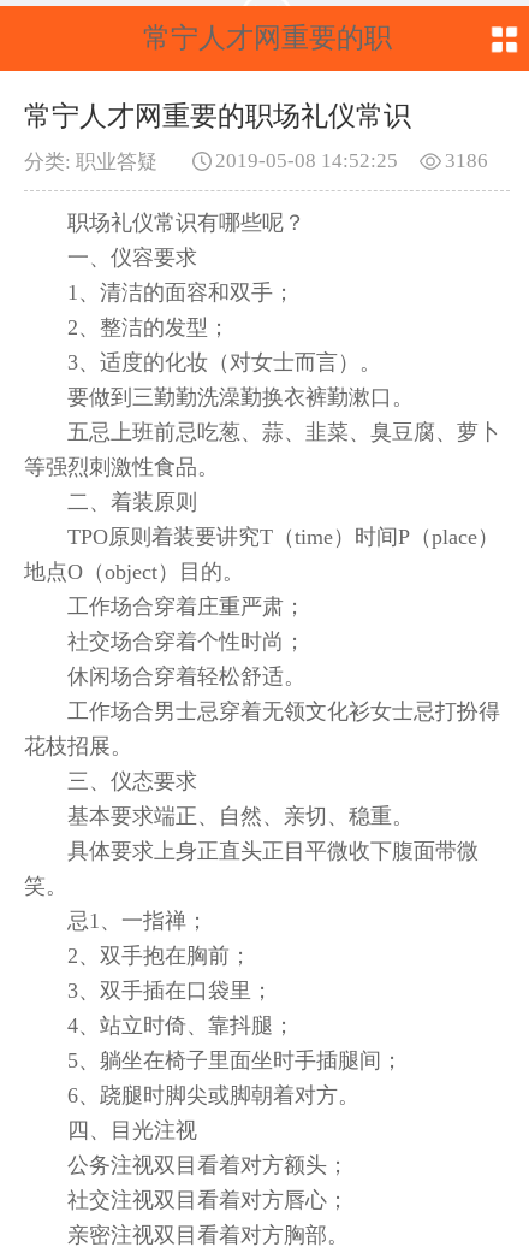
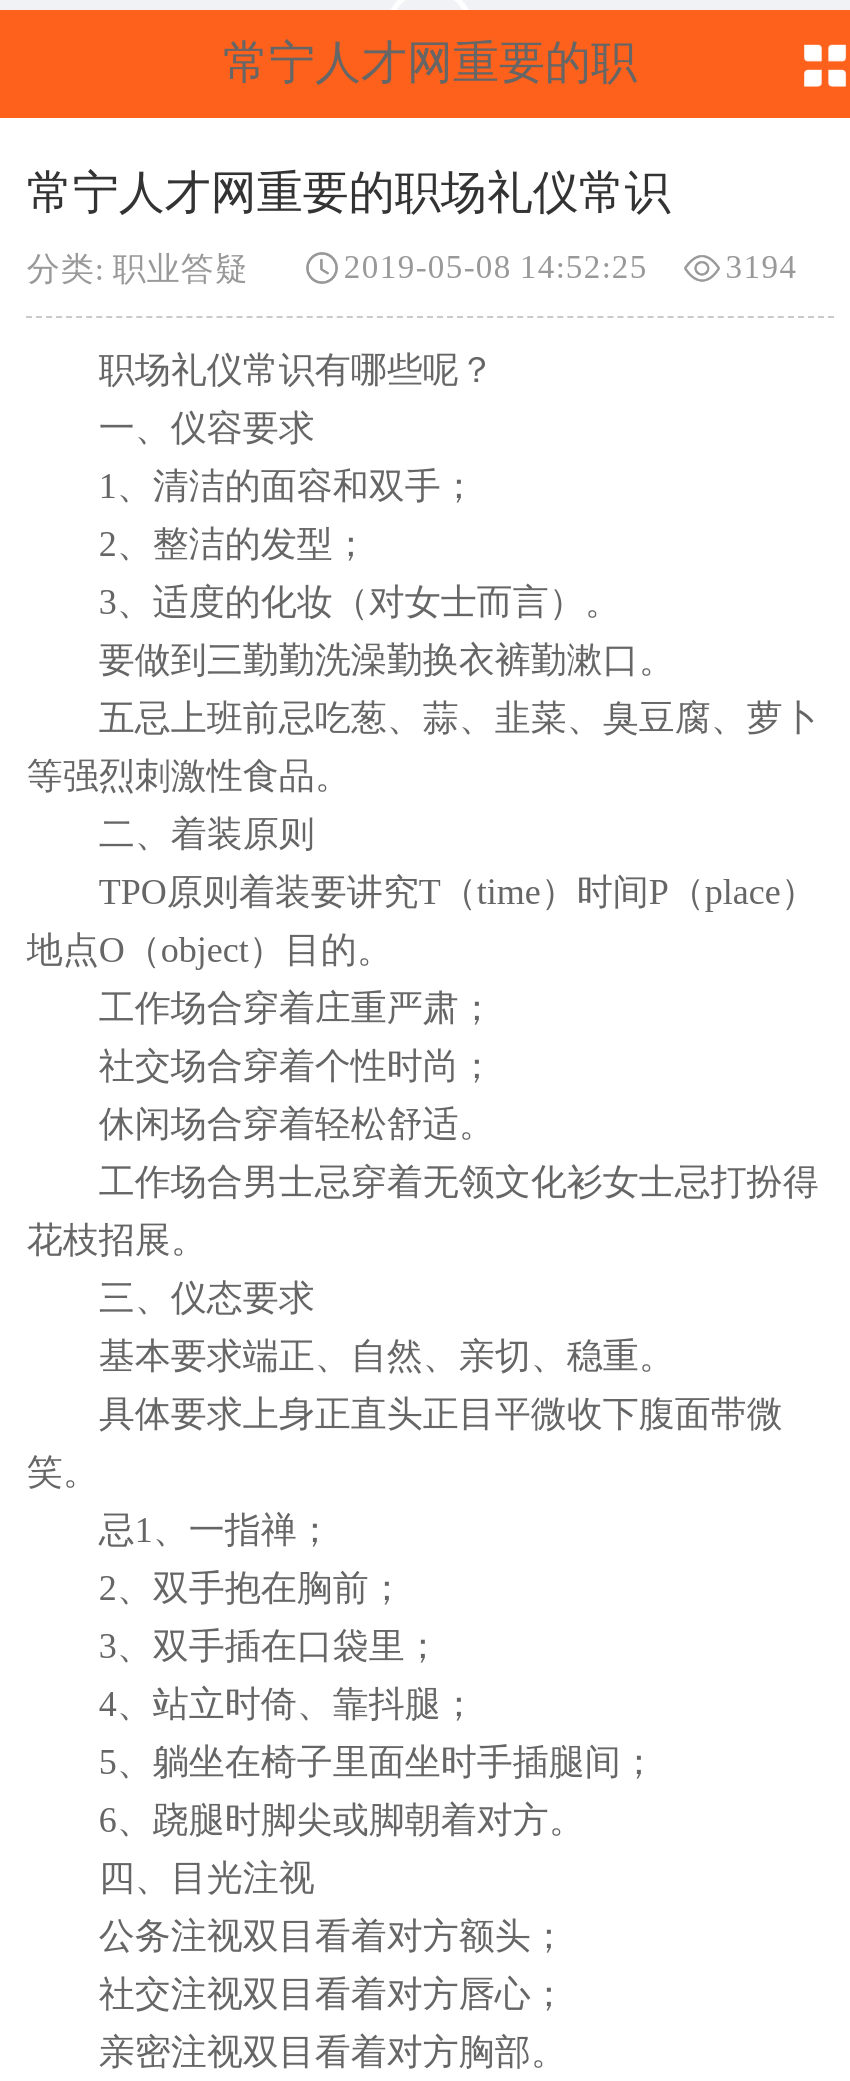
[444,149,488,172] 3186 -> [725,248,797,286] 3194

